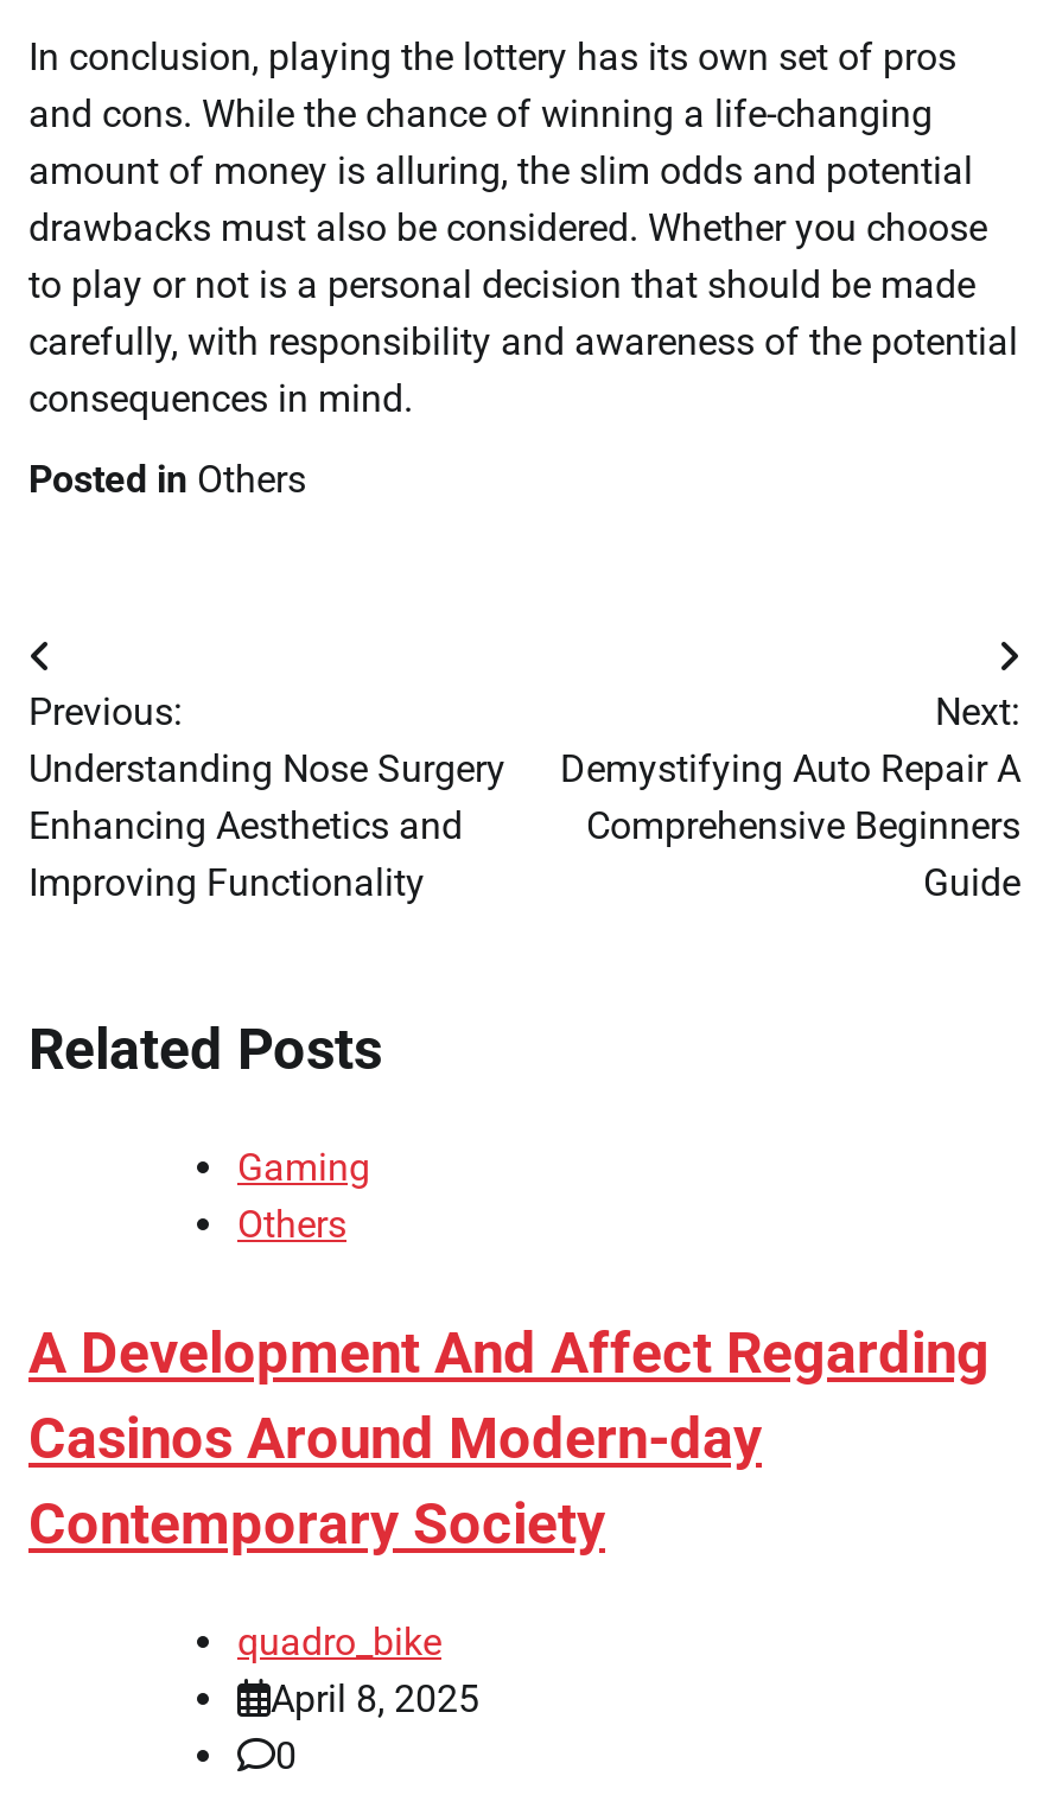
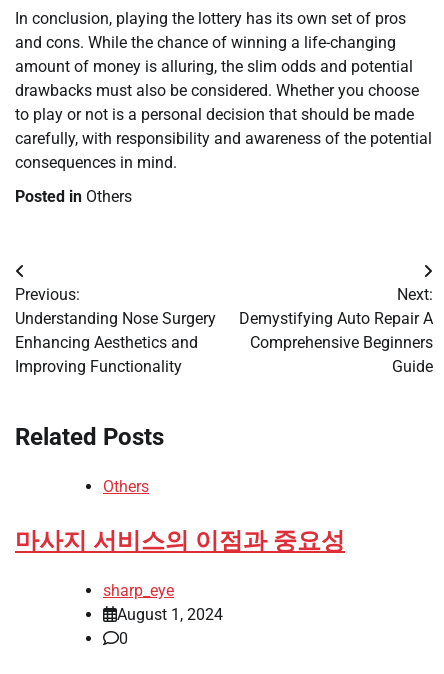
[237,1144,370,1189] Gaming -> none
[28,1320,990,1557] A Development And Affect Regarding | Casinos Around Modern-day | Contemporary Society -> [15,527,345,555] 마사지 서비스의 이점과 중요성
[237,1619,479,1721] quadro_bike | April 8, 2025 -> [103,581,223,624] sharp_eye | August 1, 2024

